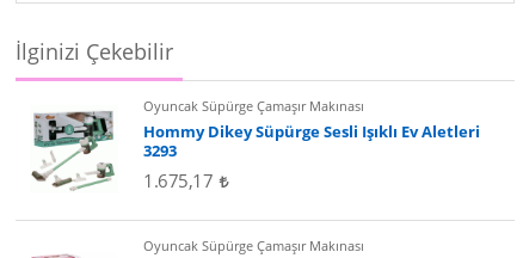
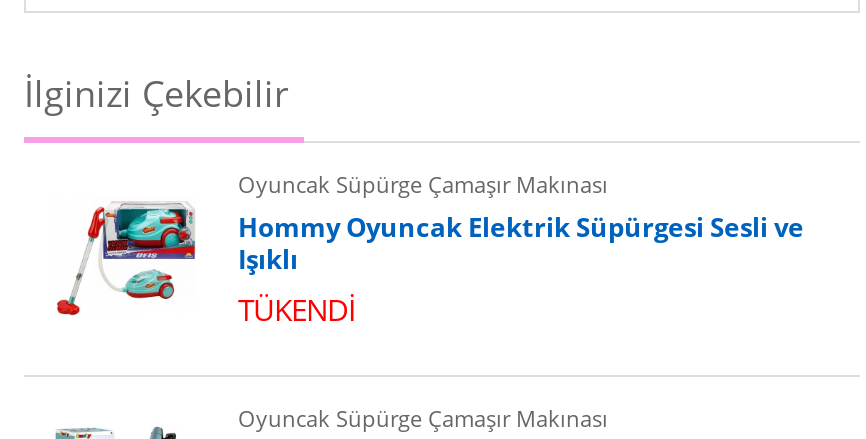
[30,110,480,192] [image] | Hommy Dikey Süpürge Sesli Işıklı Ev Aletleri | 3293 | 1.675,17 -> [52,193,804,329] [image] | Hommy Oyuncak Elektrik Süpürgesi Sesli ve | Işıklı | TÜKENDİ

